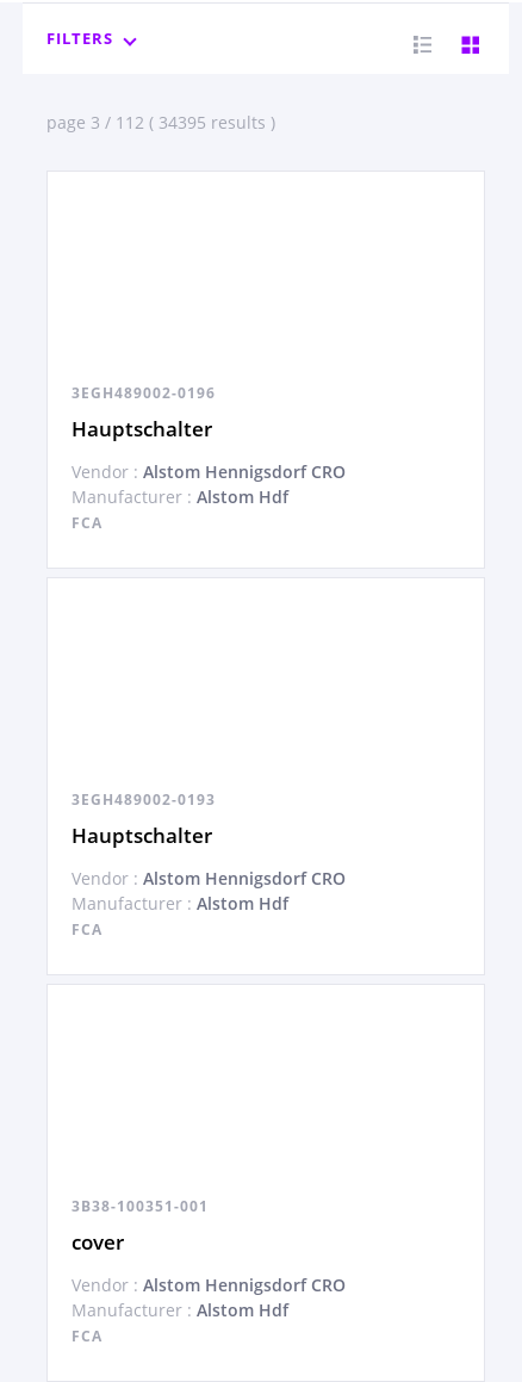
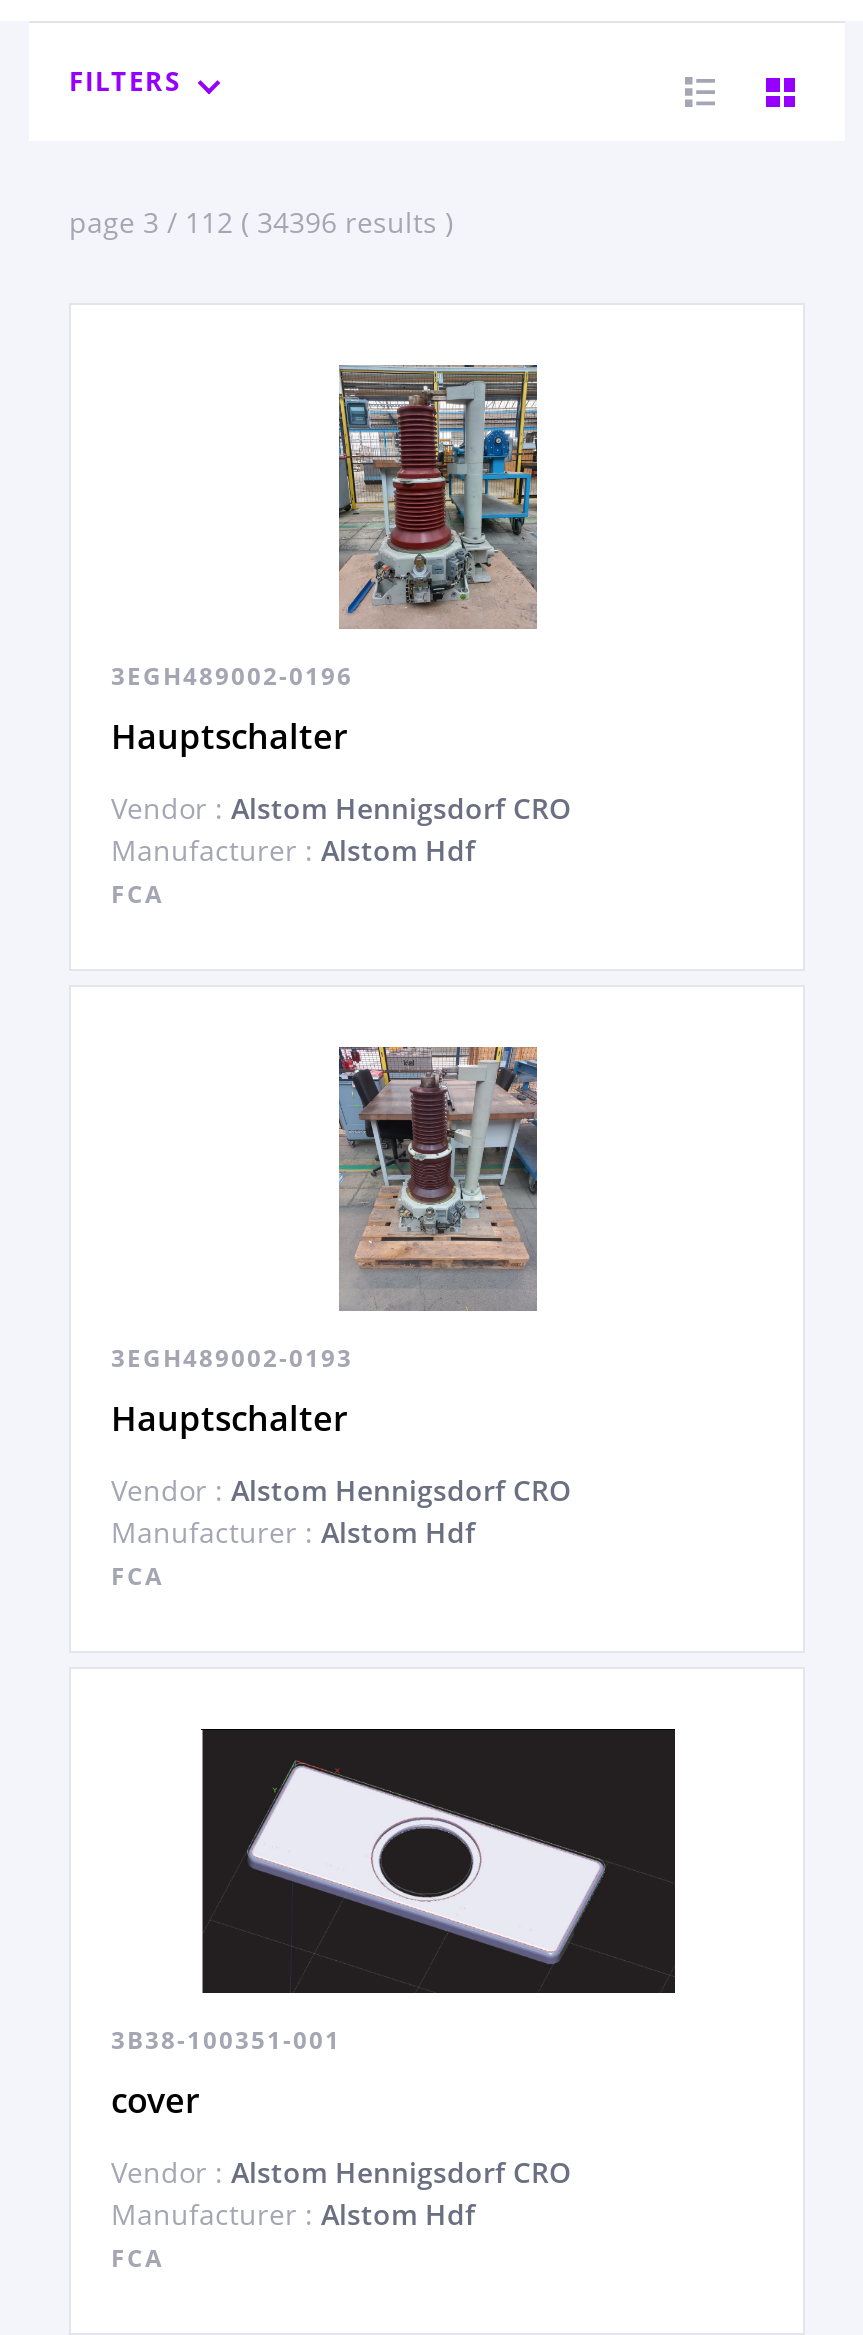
none -> [337,363,539,631] [image]
[46,111,275,134] page 3 / 112 ( 34395 results ) -> [69,203,453,241] page 3 / 112 ( 34396 results )
none -> [337,1045,539,1313] [image]
none -> [199,1727,677,1995] [image]

